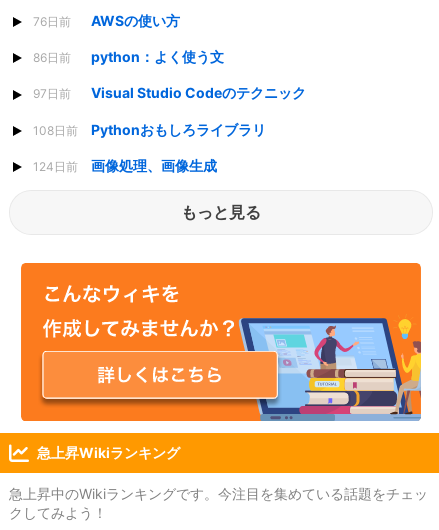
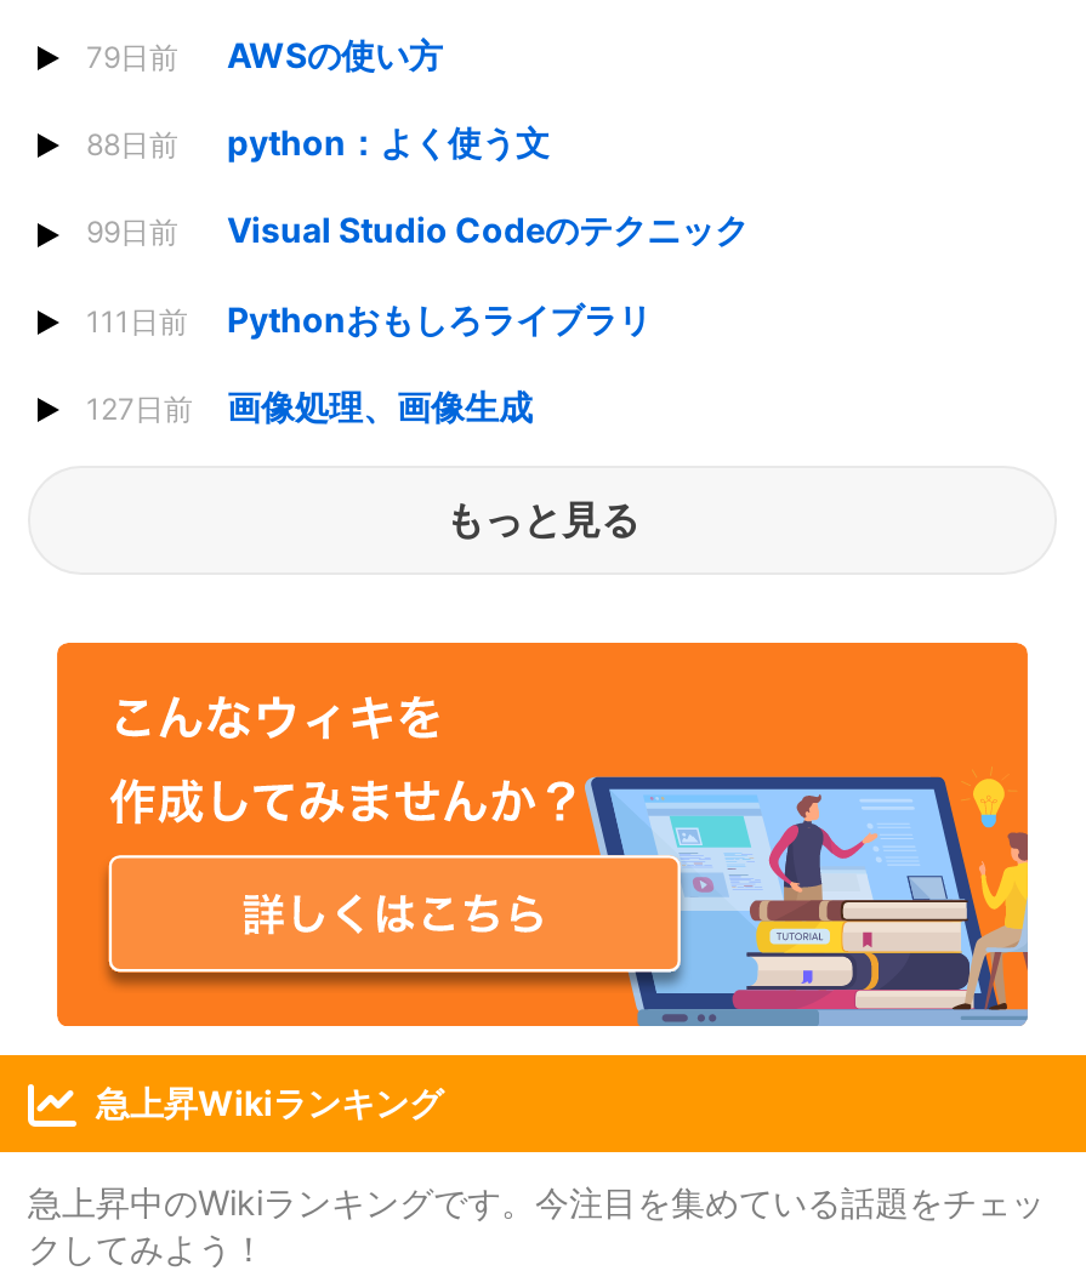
[33,12,180,29] 76日前 AWSの使い方 -> [86,34,443,75] 79日前 AWSの使い方
[33,48,224,65] 86日前 python：よく使う文 -> [86,122,550,163] 88日前 python：よく使う文
[33,84,306,101] 97日前 Visual Studio Codeのテクニック -> [86,209,749,251] 99日前 Visual Studio Codeのテクニック
[33,120,266,137] 108日前 Pythonおもしろライブラリ -> [86,297,652,338] 111日前 Pythonおもしろライブラリ
[33,157,217,174] 124日前 画像処理、画像生成 -> [86,385,533,426] 127日前 画像処理、画像生成

